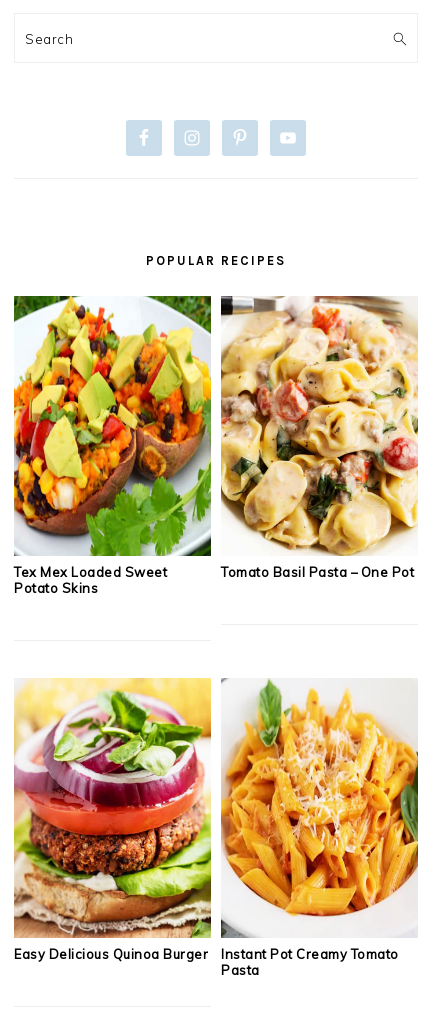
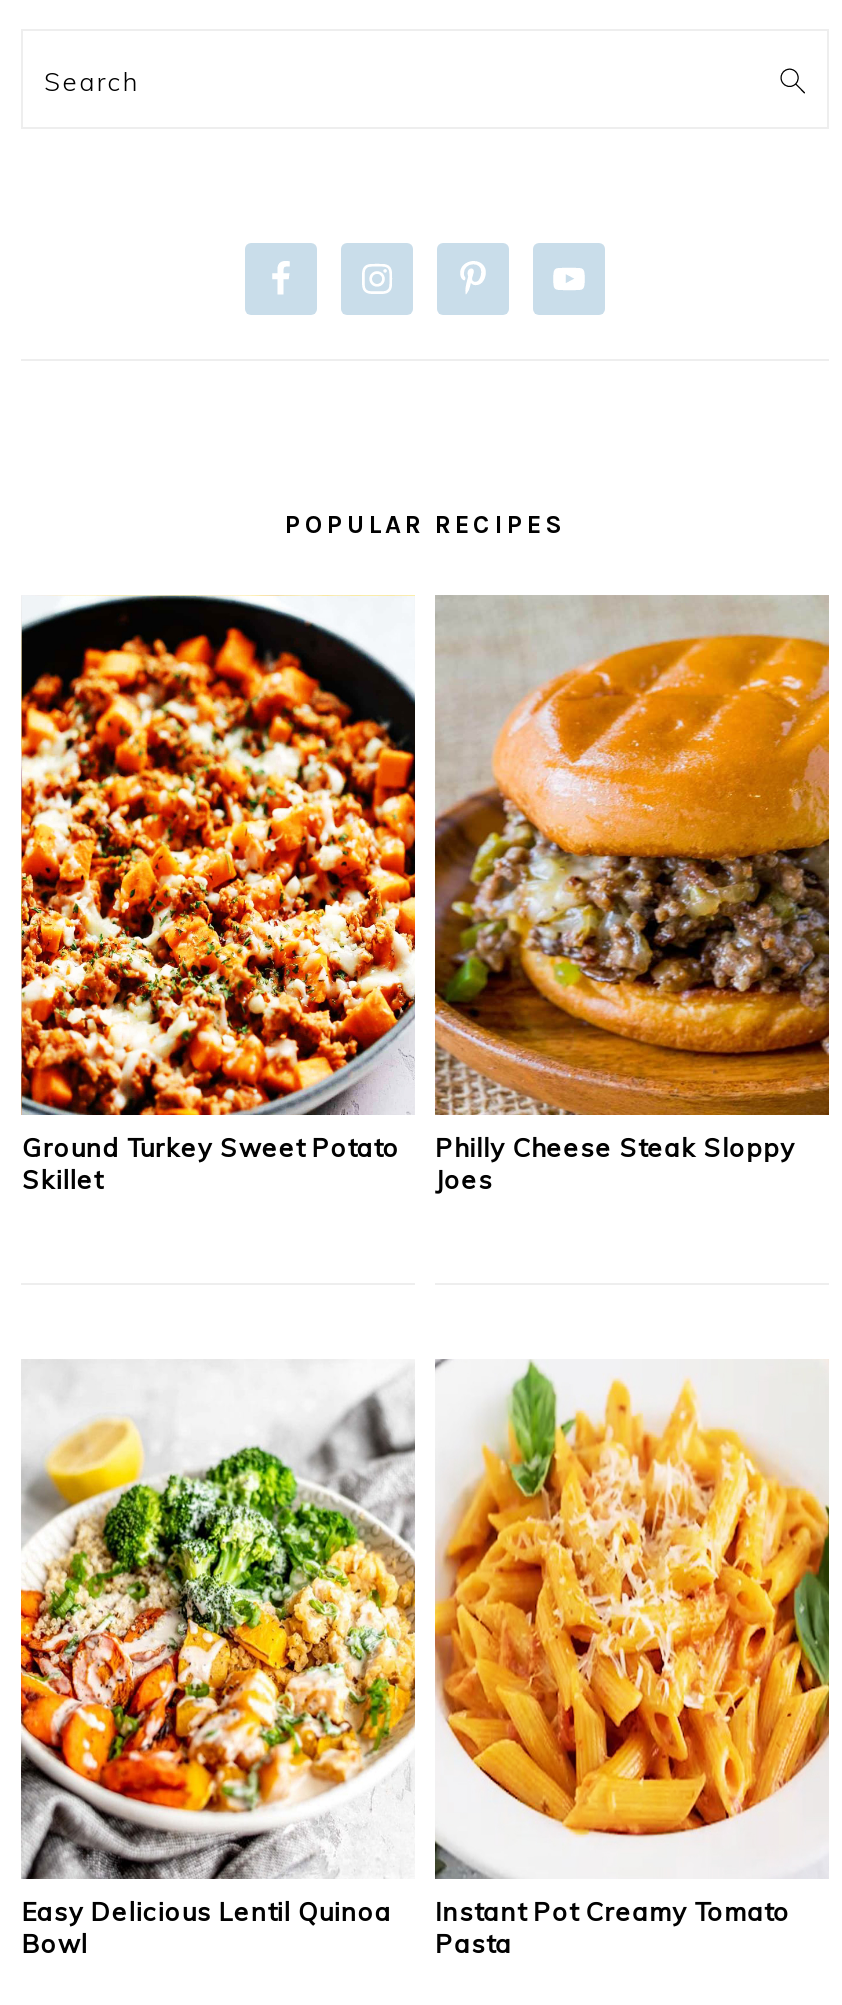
[13,295,212,595] [image] | Tex Mex Loaded Sweet | Potato Skins -> [19,593,417,1194] [image] | Ground Turkey Sweet Potato | Skillet
[220,296,419,579] [image] | Tomato Basil Pasta – One Pot -> [433,595,831,1194] [image] | Philly Cheese Steak Sloppy | Joes
[13,677,212,961] [image] | Easy Delicious Quinoa Burger -> [19,1359,417,1958] [image] | Easy Delicious Lentil Quinoa | Bowl

